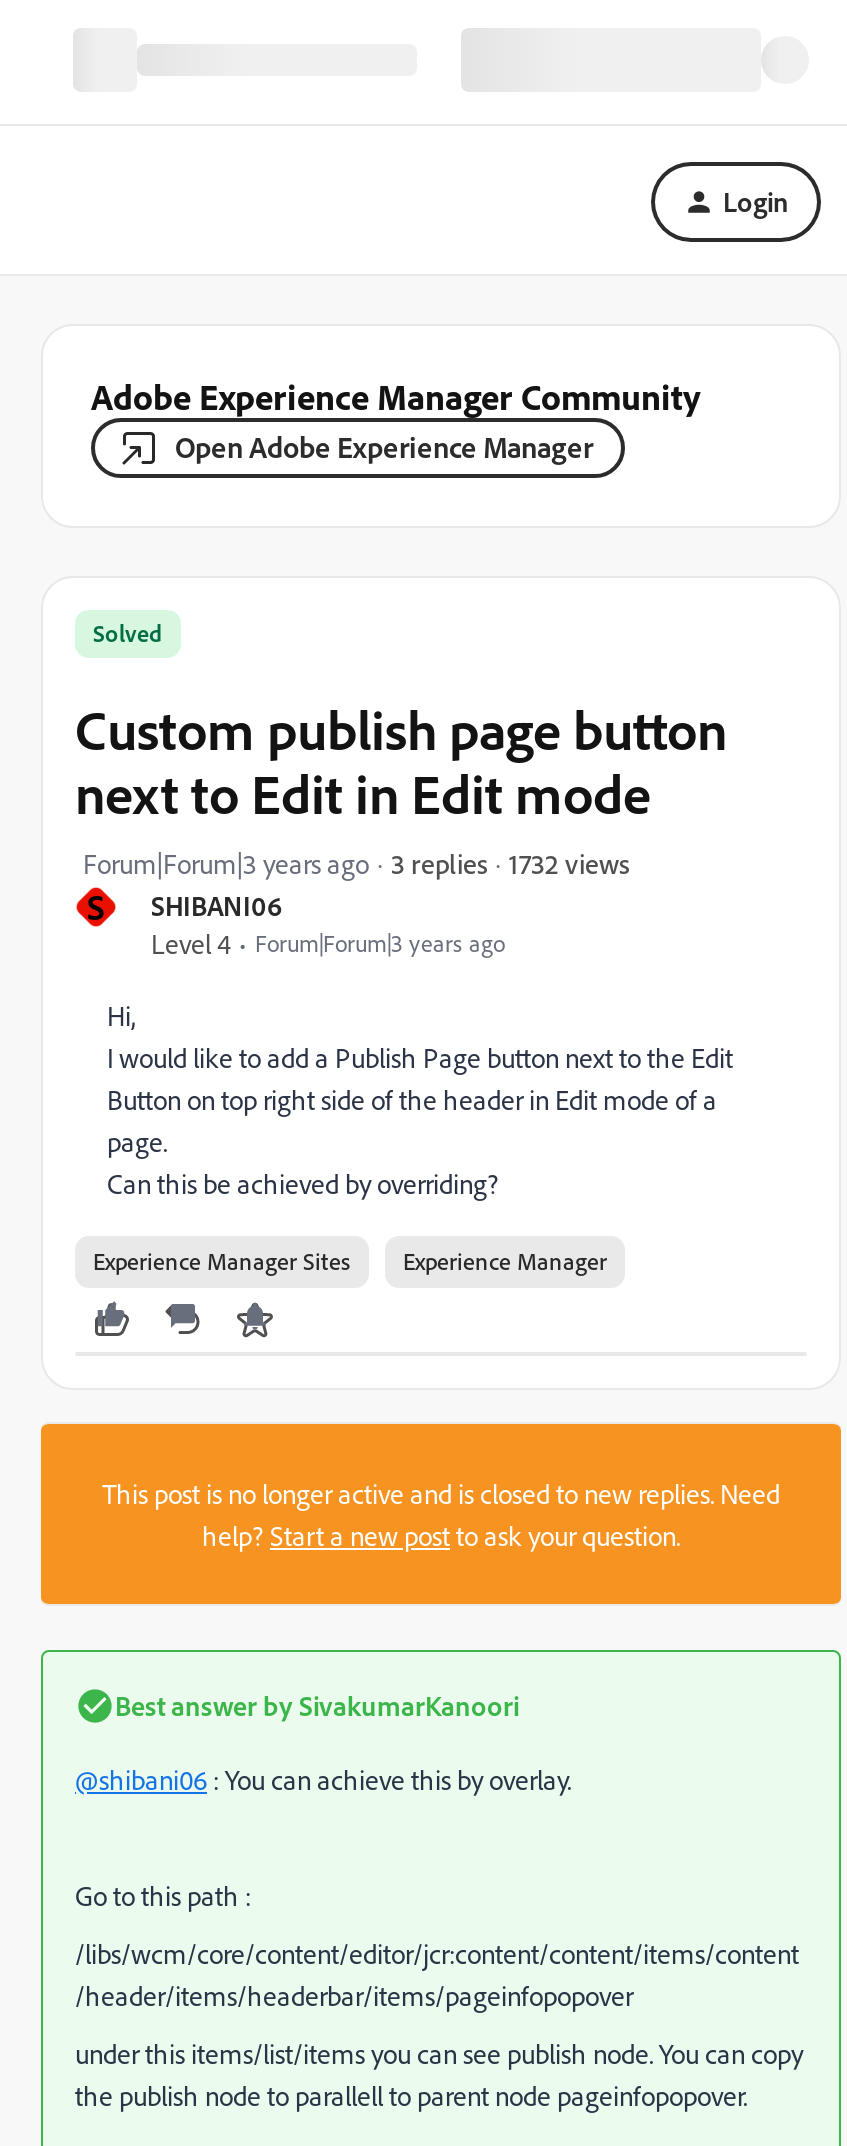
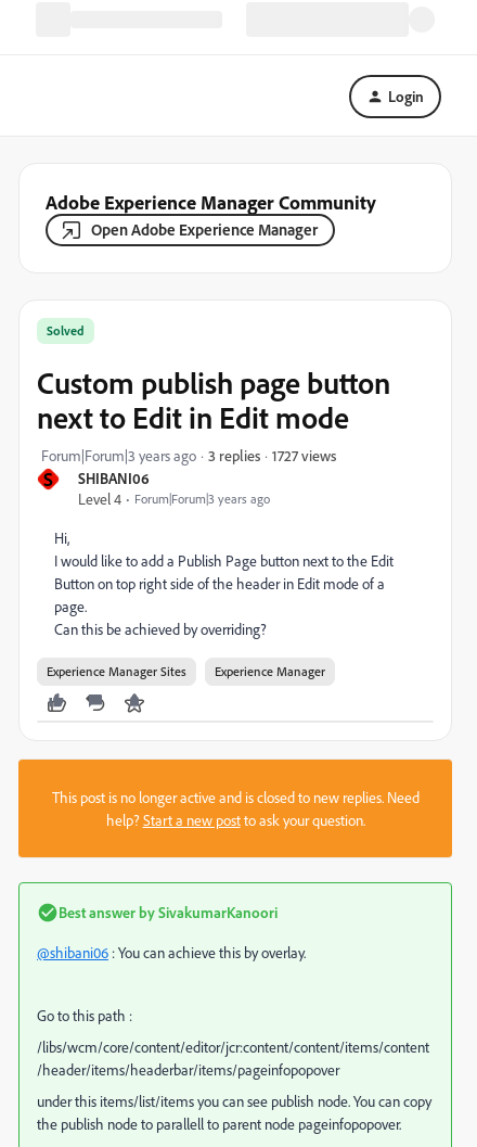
[509,845,629,879] 1732 views -> [272,445,336,464] 1727 views

